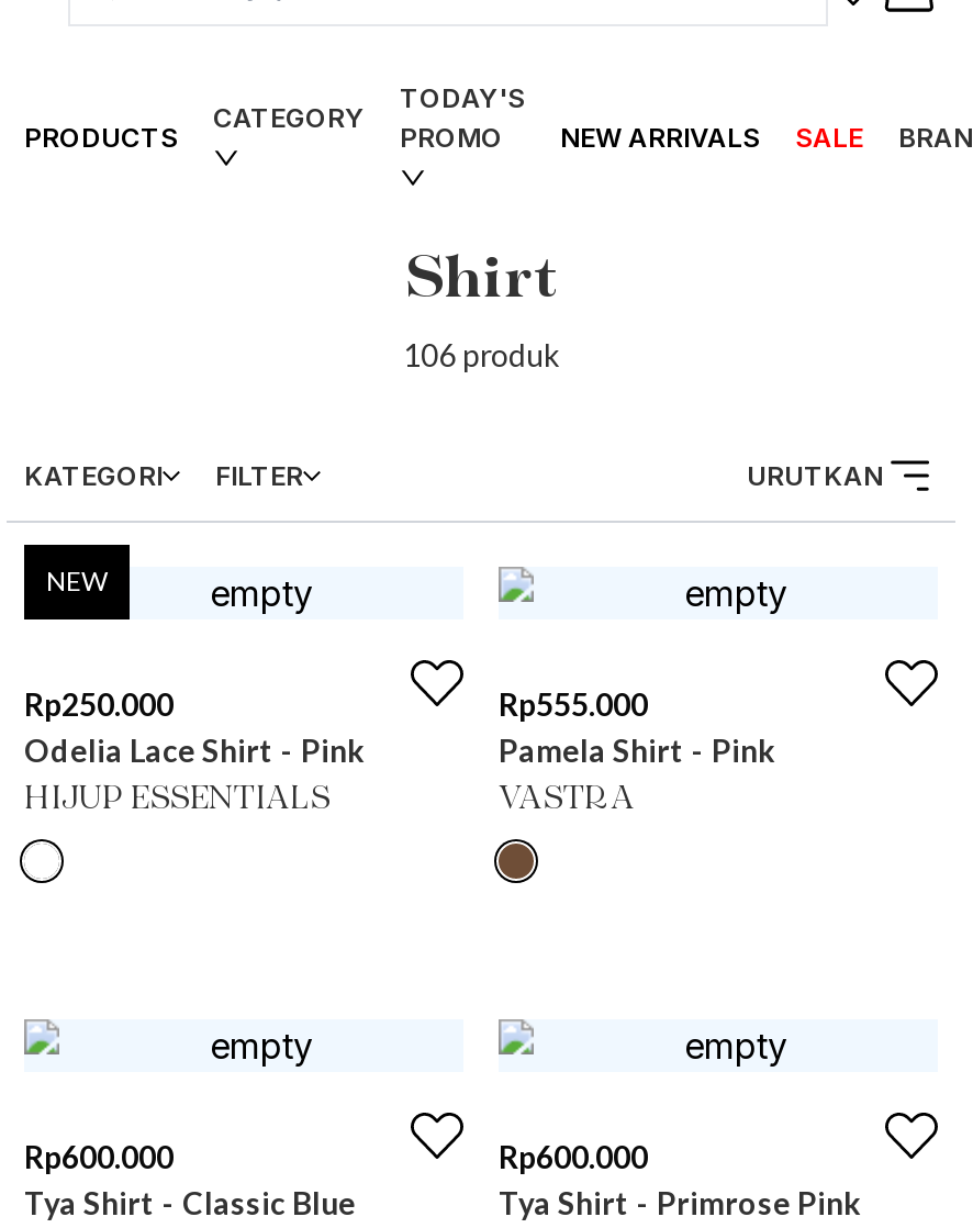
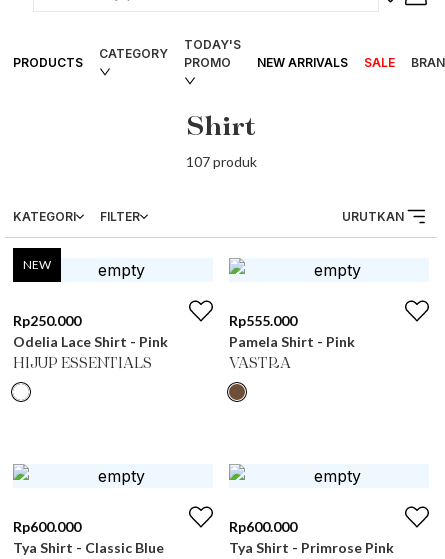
[403,336,559,373] 106 produk -> [185,153,256,170] 107 produk

